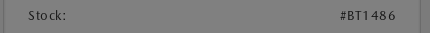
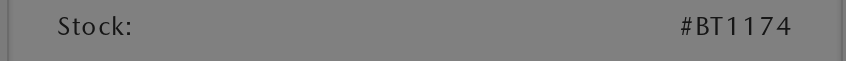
[339,8,396,23] #BT1486 -> [680,11,793,41] #BT1174

